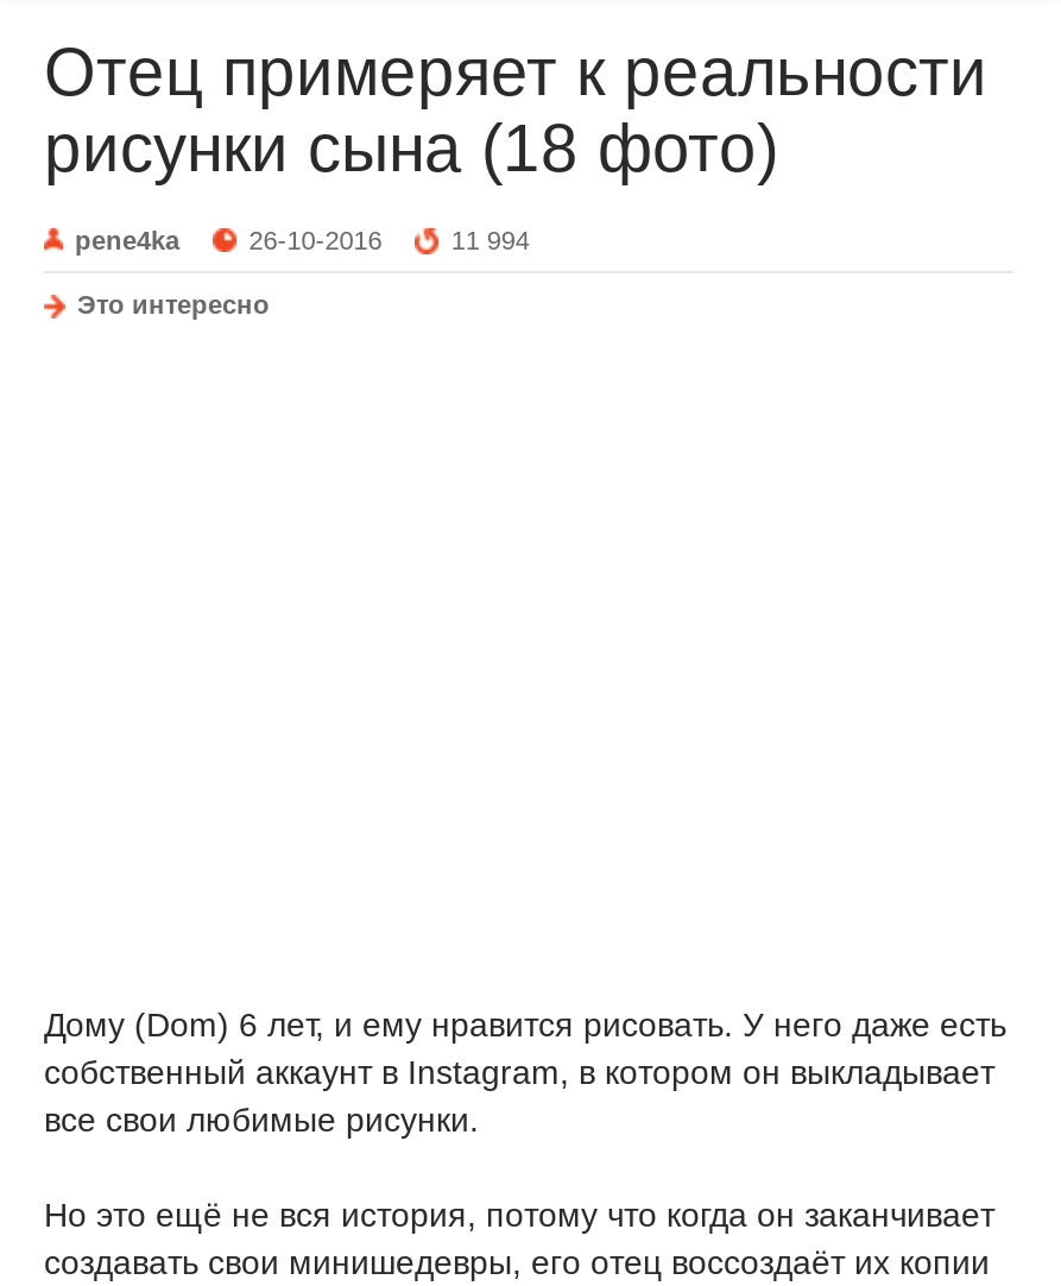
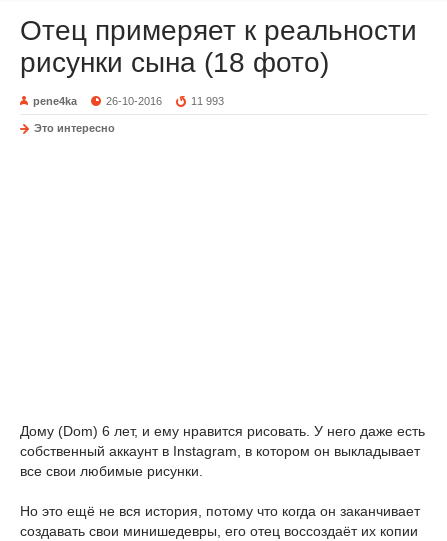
[451,226,530,254] 11 994 -> [191,95,224,107] 11 993

